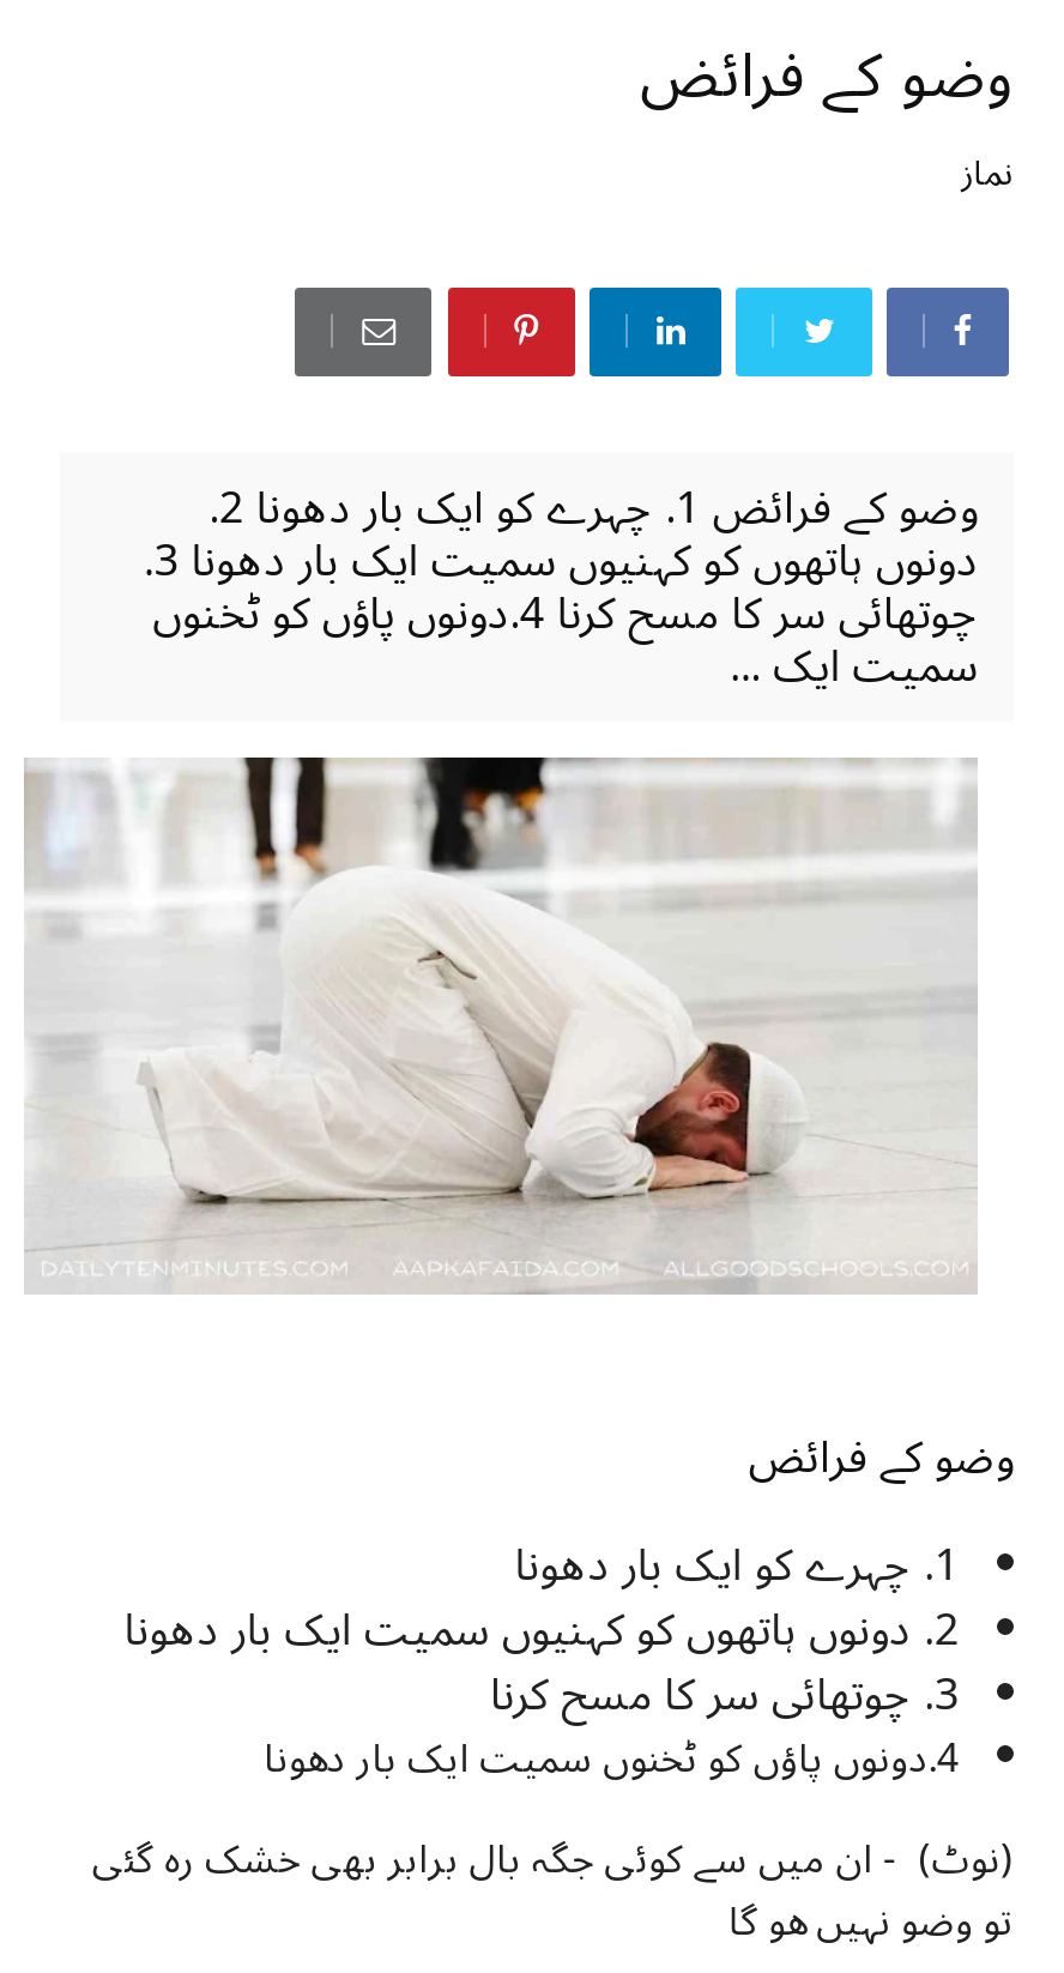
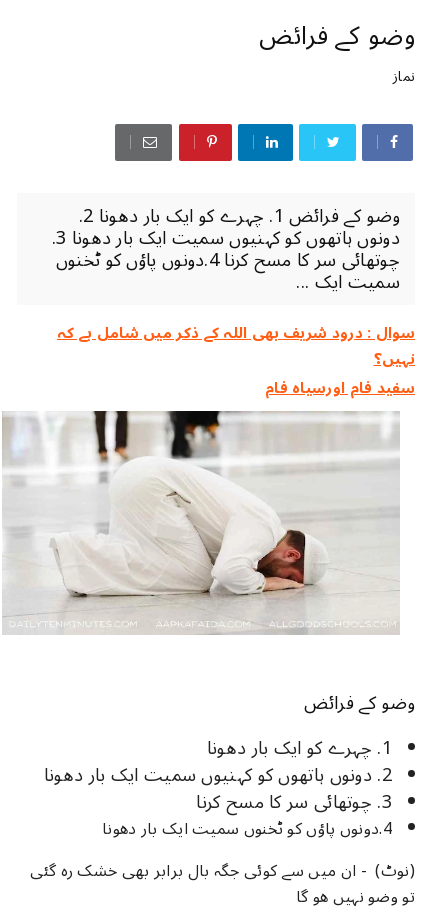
none -> [57,317,415,404] سوال : درود شریف بھی اللہ کے ذکر میں شامل ہے کہ | نہیں؟ | سفید فام اورسیاہ فام

